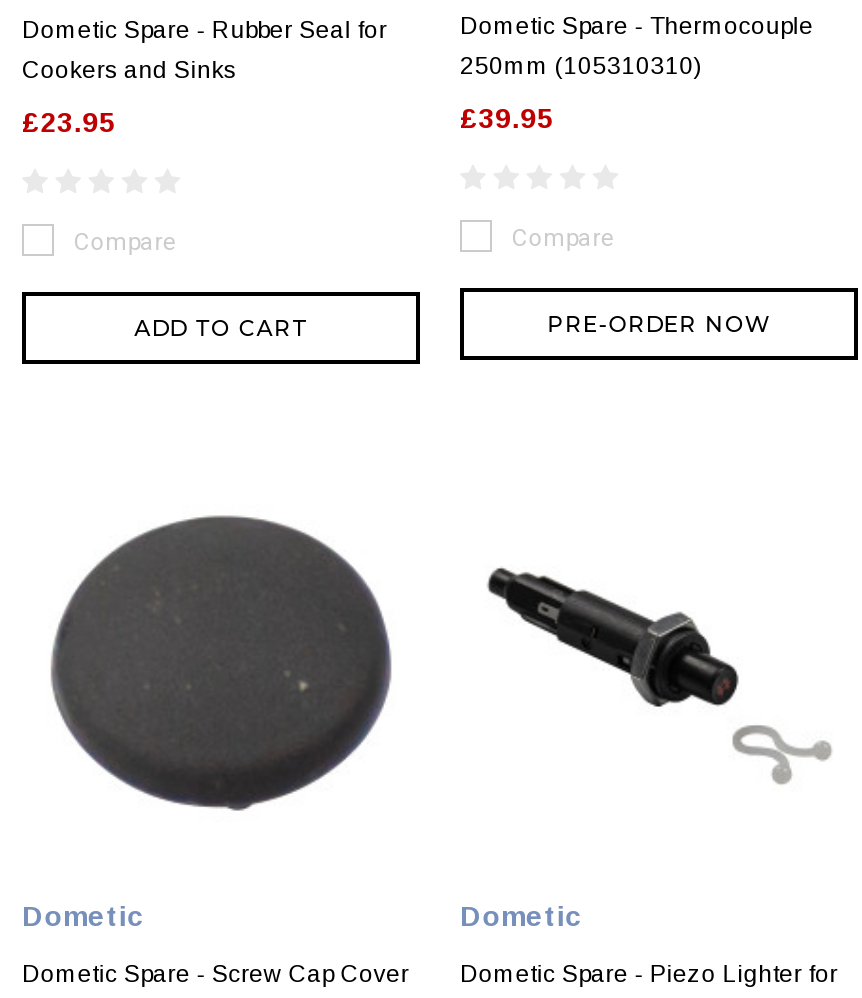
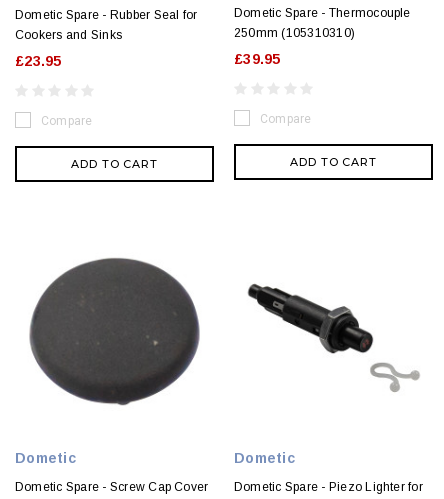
[548,310,770,338] PRE-ORDER NOW -> [290,155,377,169] ADD TO CART

